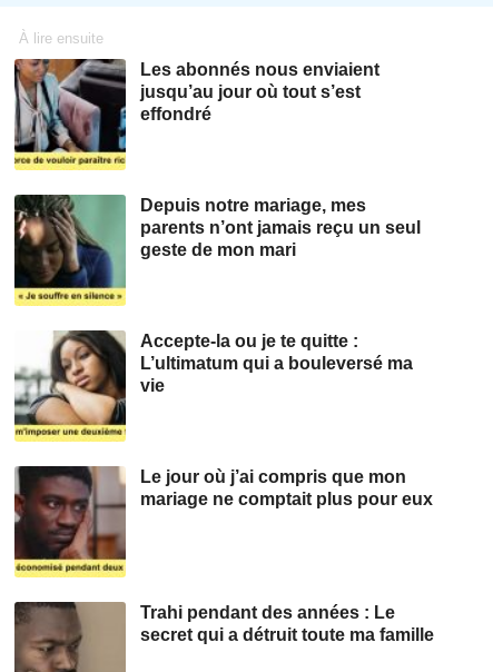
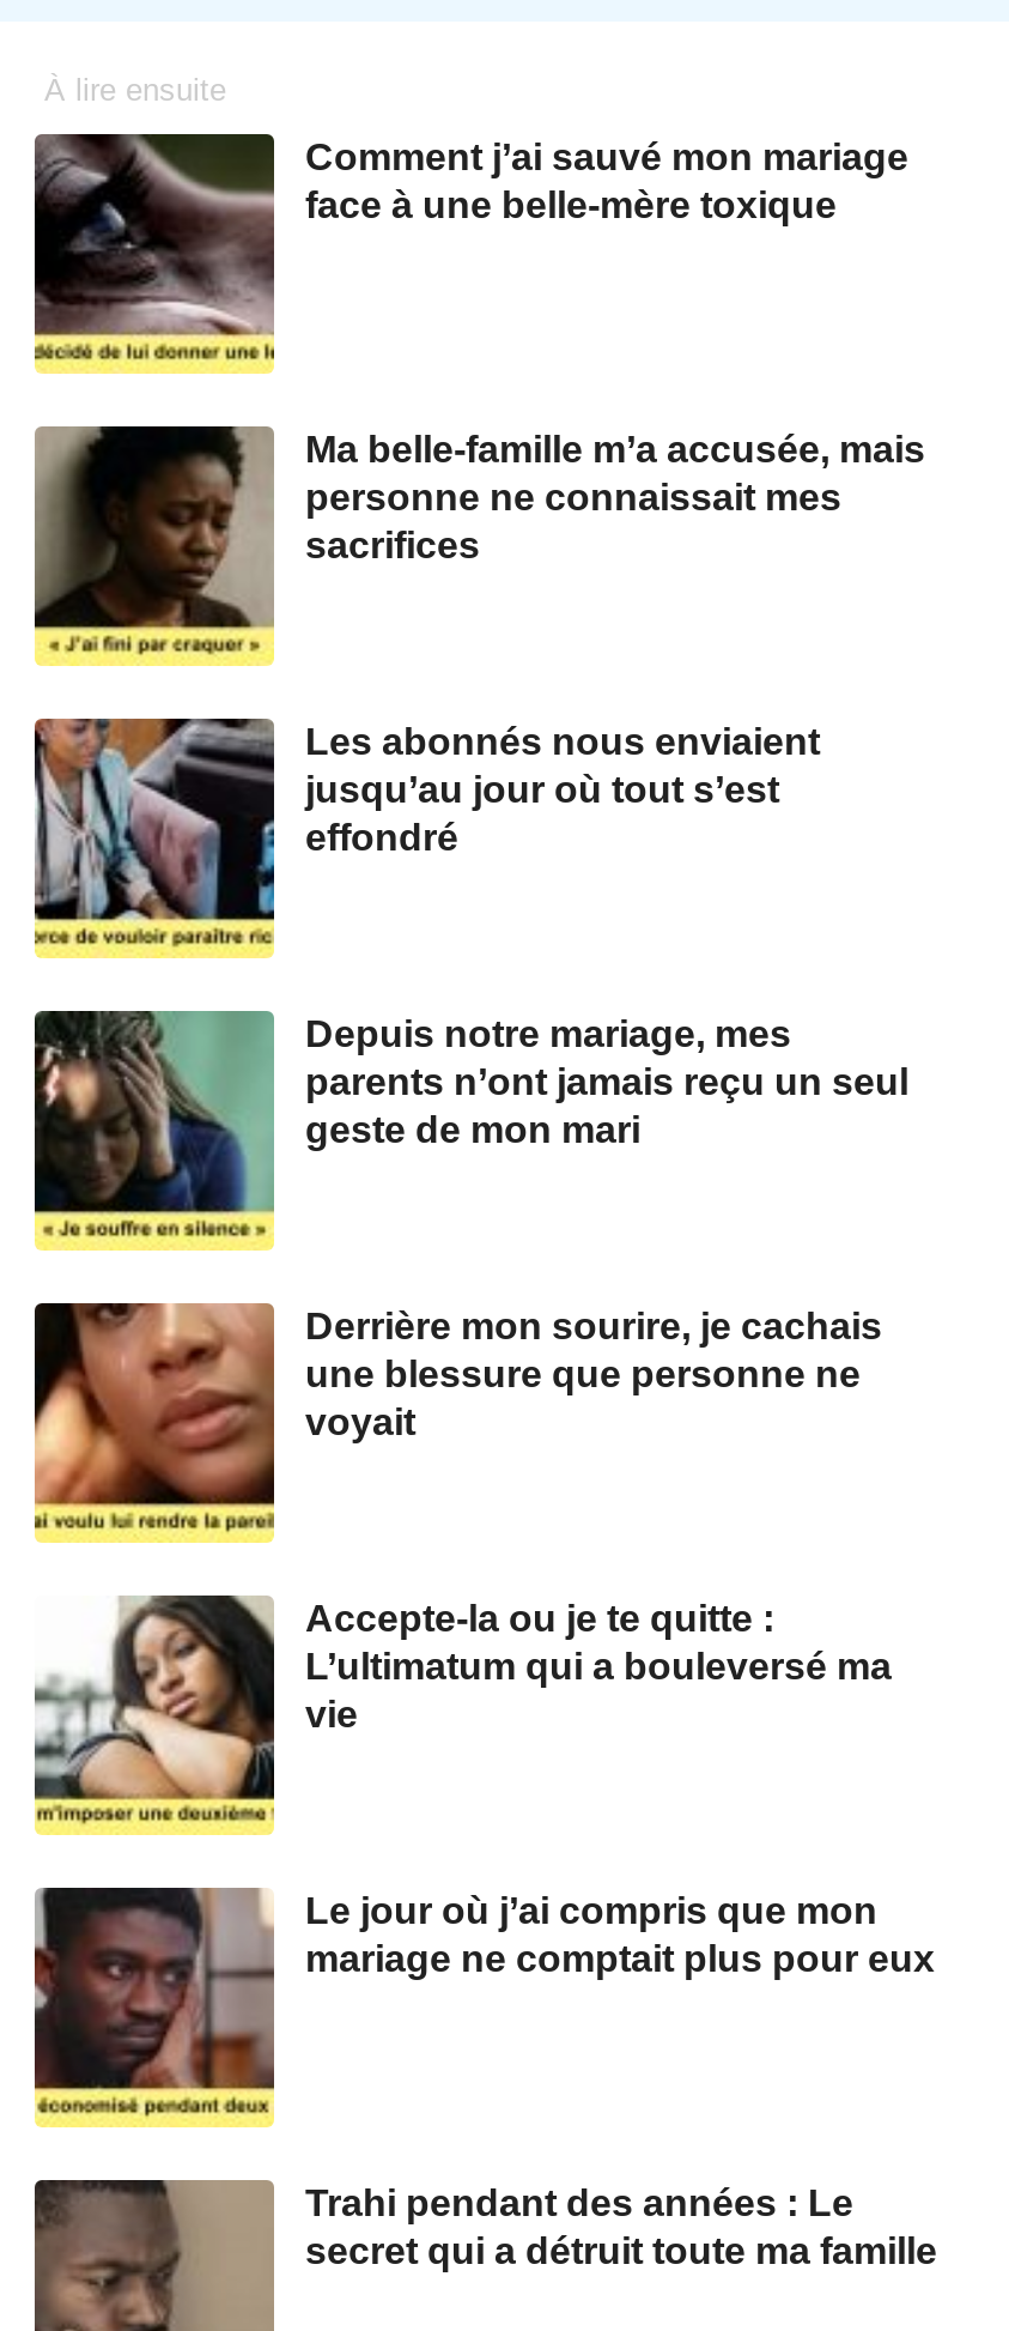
none -> [32,132,908,357] [image] | Comment j’ai sauvé mon mariage | face à une belle-mère toxique
none -> [32,424,925,652] [image] | Ma belle-famille m’a accusée, mais | personne ne connaissait mes | sacrifices
none -> [32,1303,882,1528] [image] | Derrière mon sourire, je cachais | une blessure que personne ne | voyait

